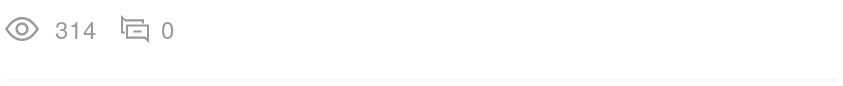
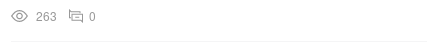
[55,11,175,45] 314 0 -> [36,7,96,24] 263 0

